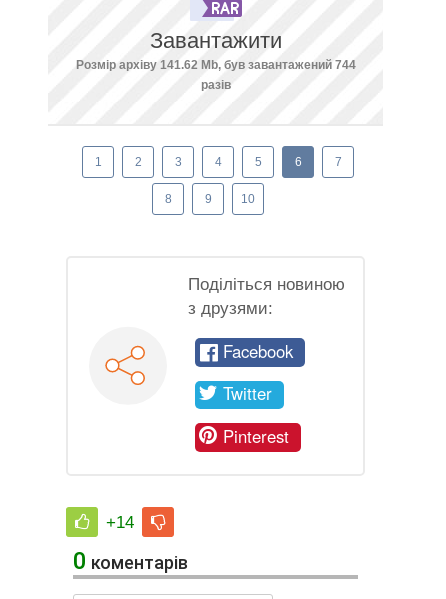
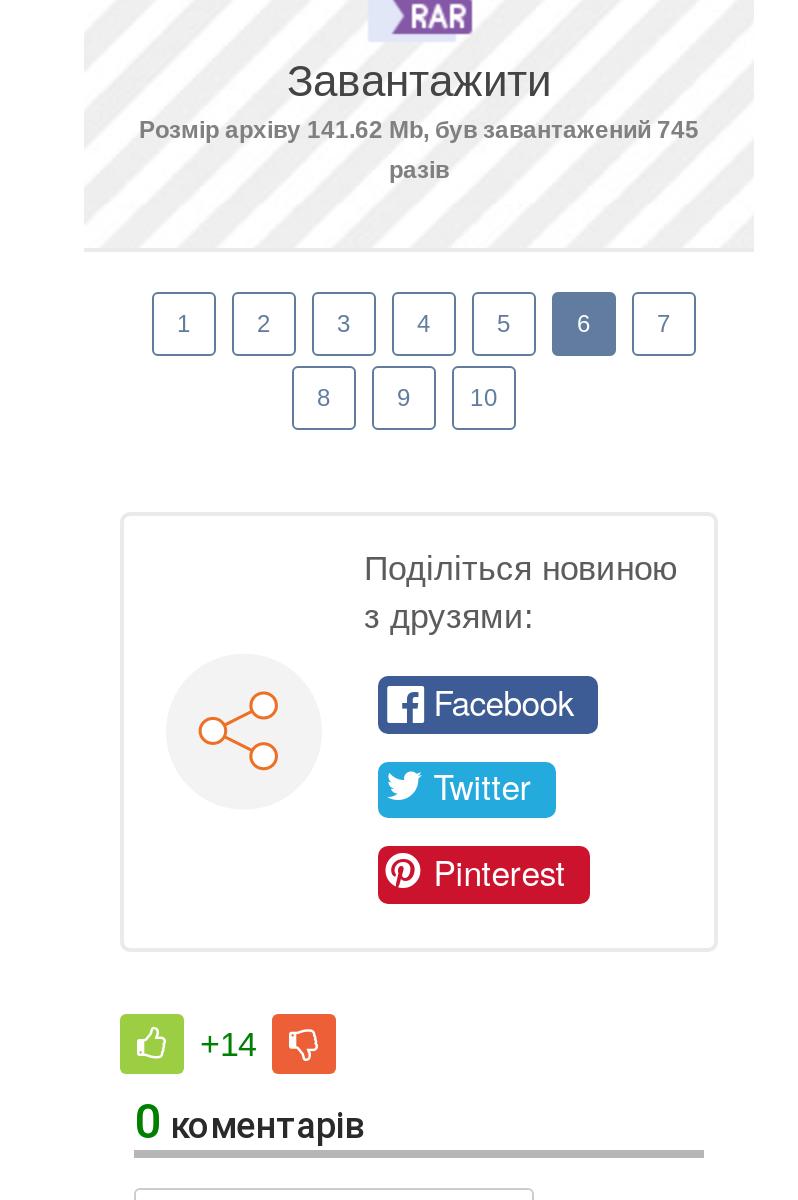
[75,58,355,72] Розмір архіву 141.62 Mb, був завантажений 744 -> [139,116,699,144] Розмір архіву 141.62 Mb, був завантажений 745

